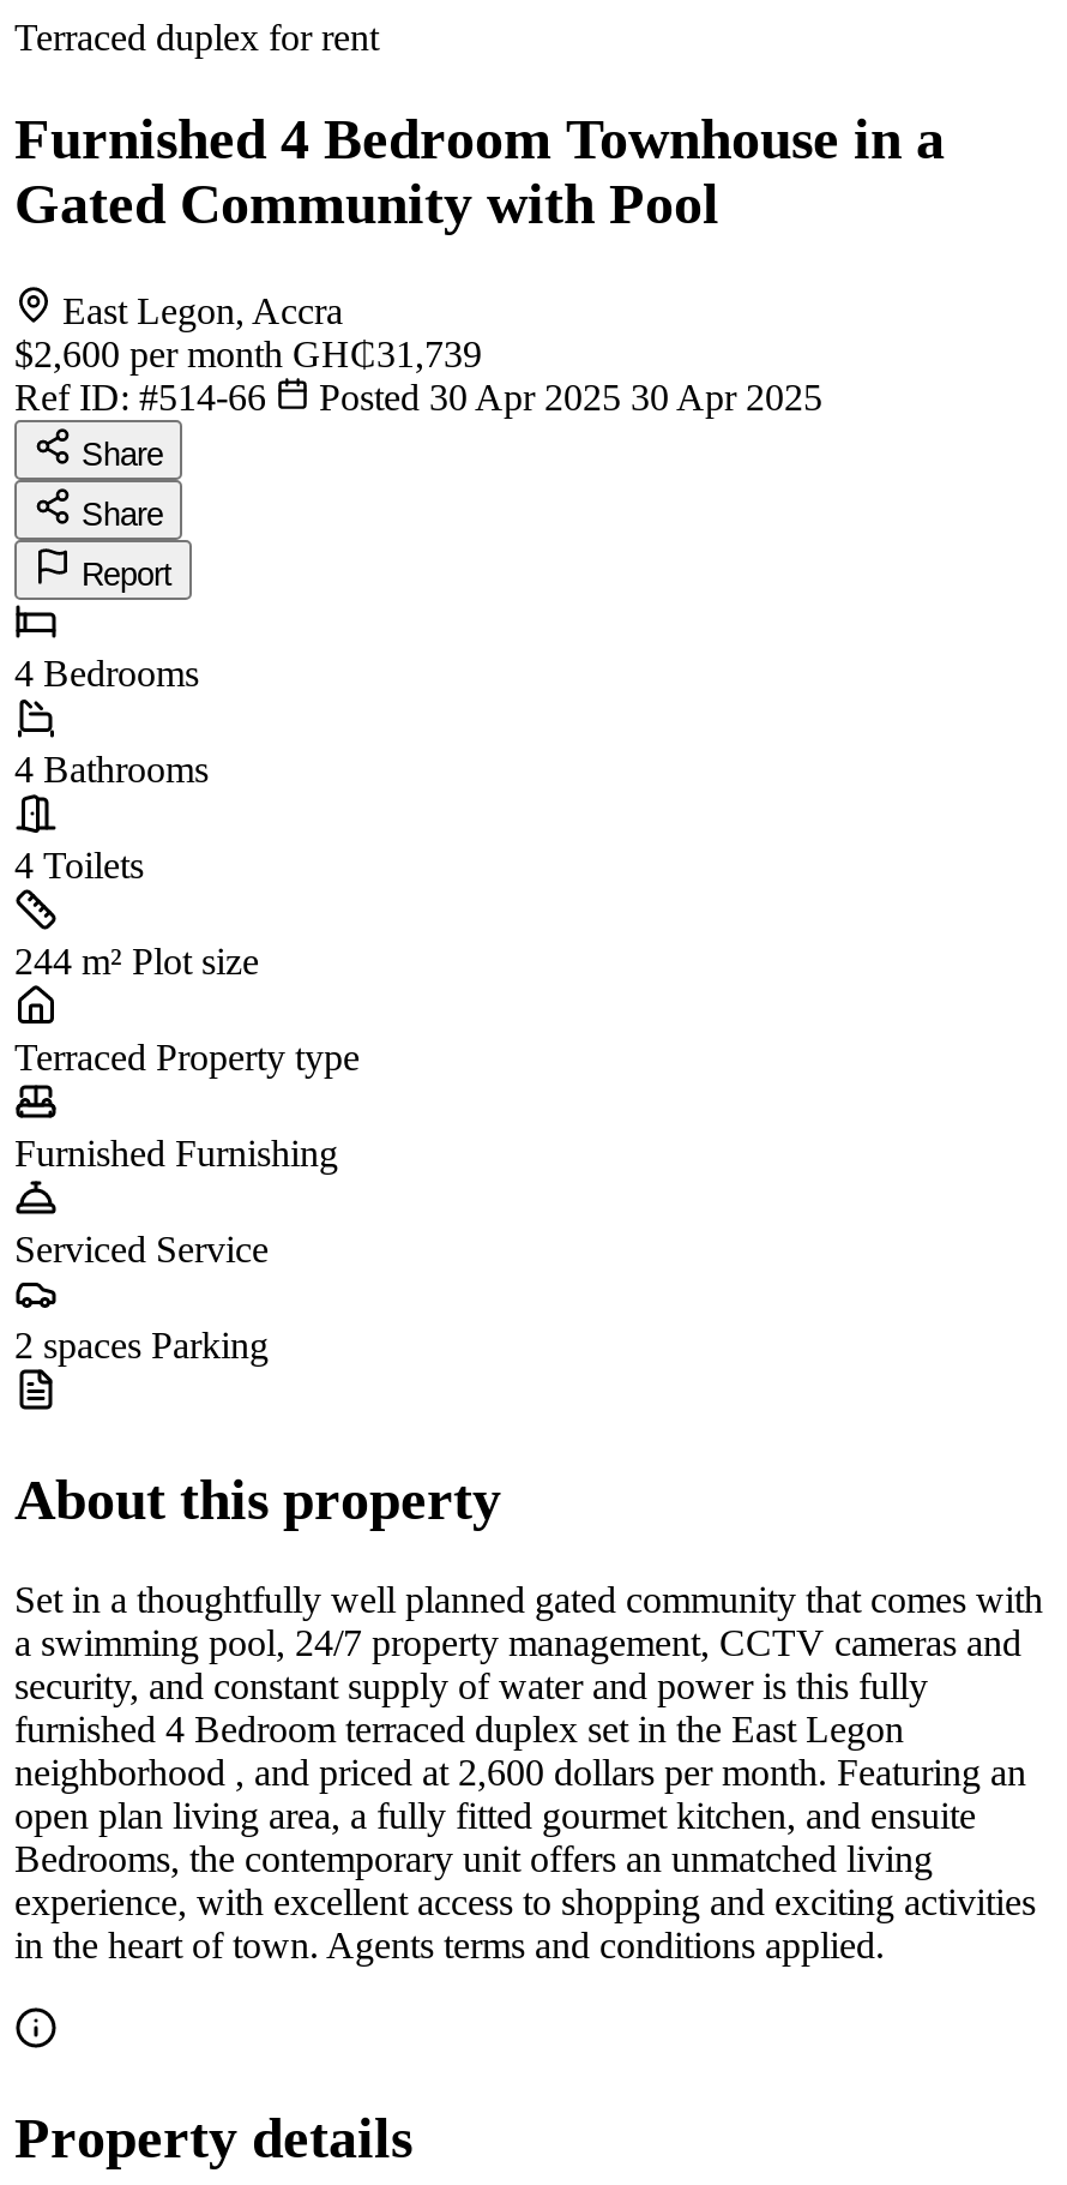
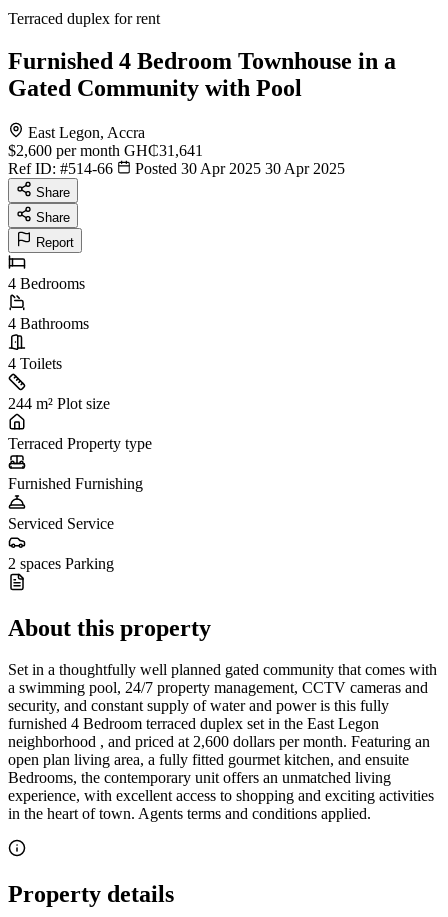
[14,333,482,373] $2,600 per month GH₵31,739 -> [8,142,203,159] $2,600 per month GH₵31,641

